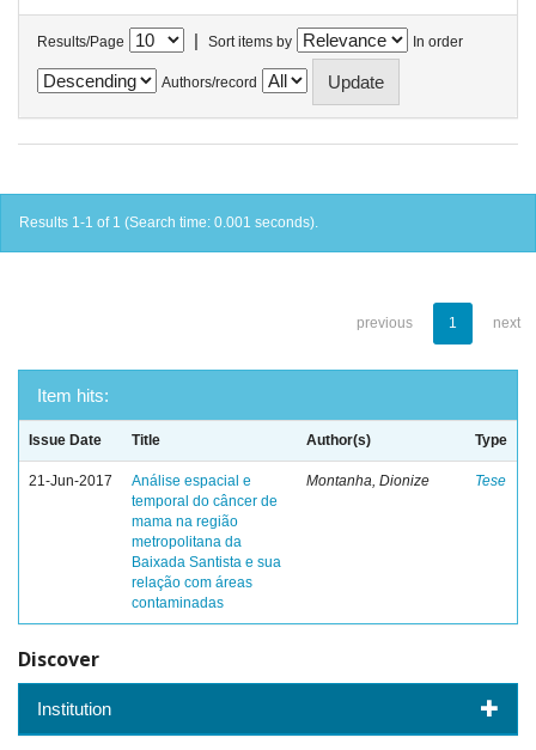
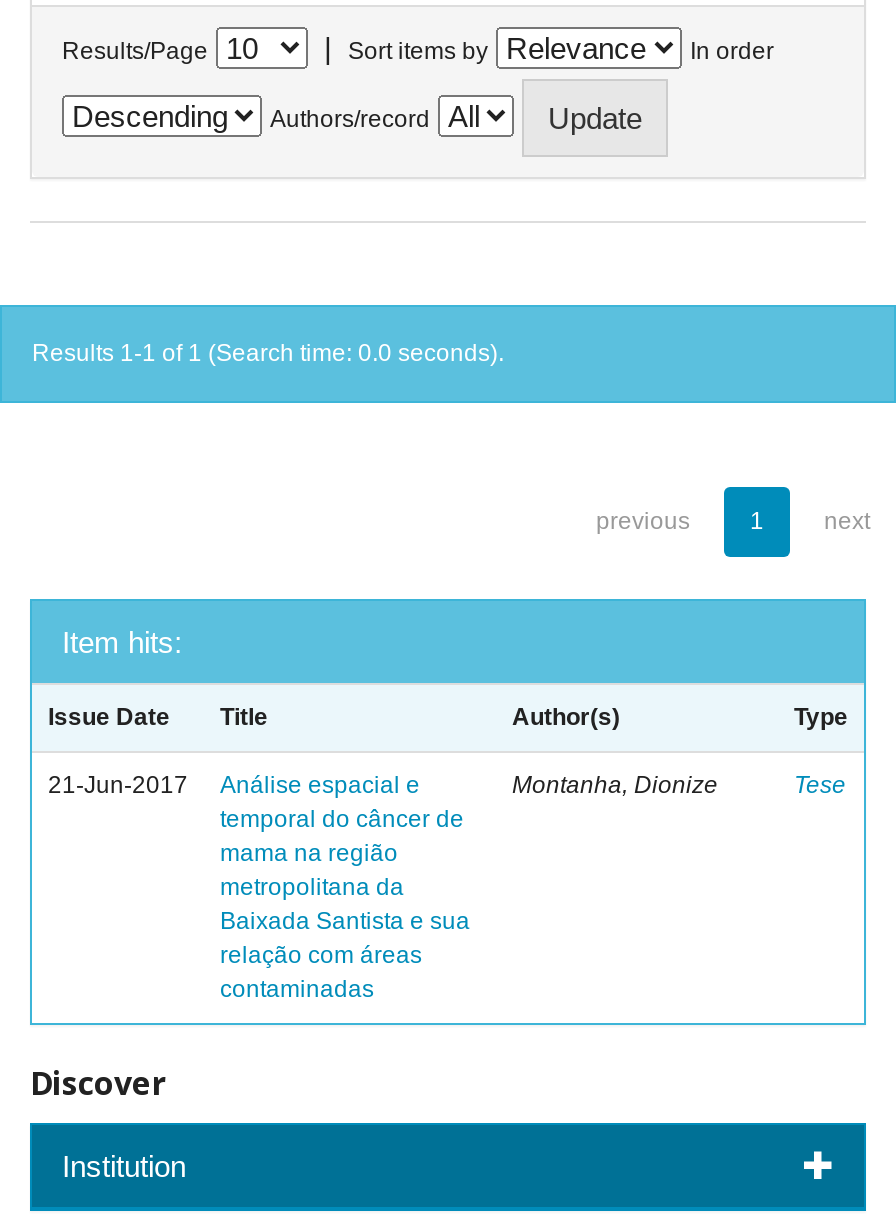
[19,214,318,231] Results 1-1 of 1 (Search time: 0.001 seconds). -> [32,340,504,368] Results 1-1 of 1 (Search time: 0.0 seconds).

